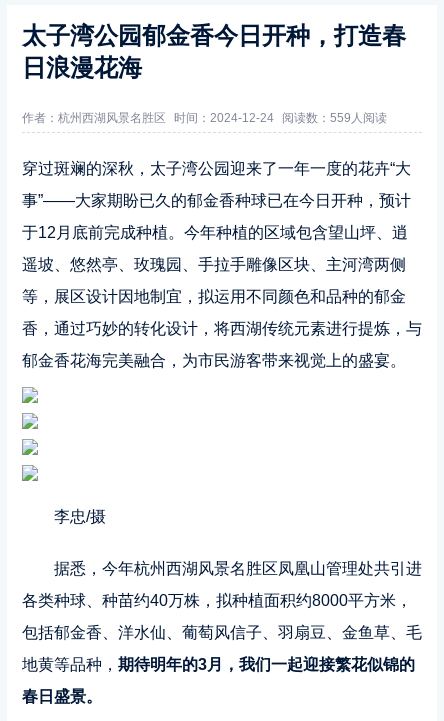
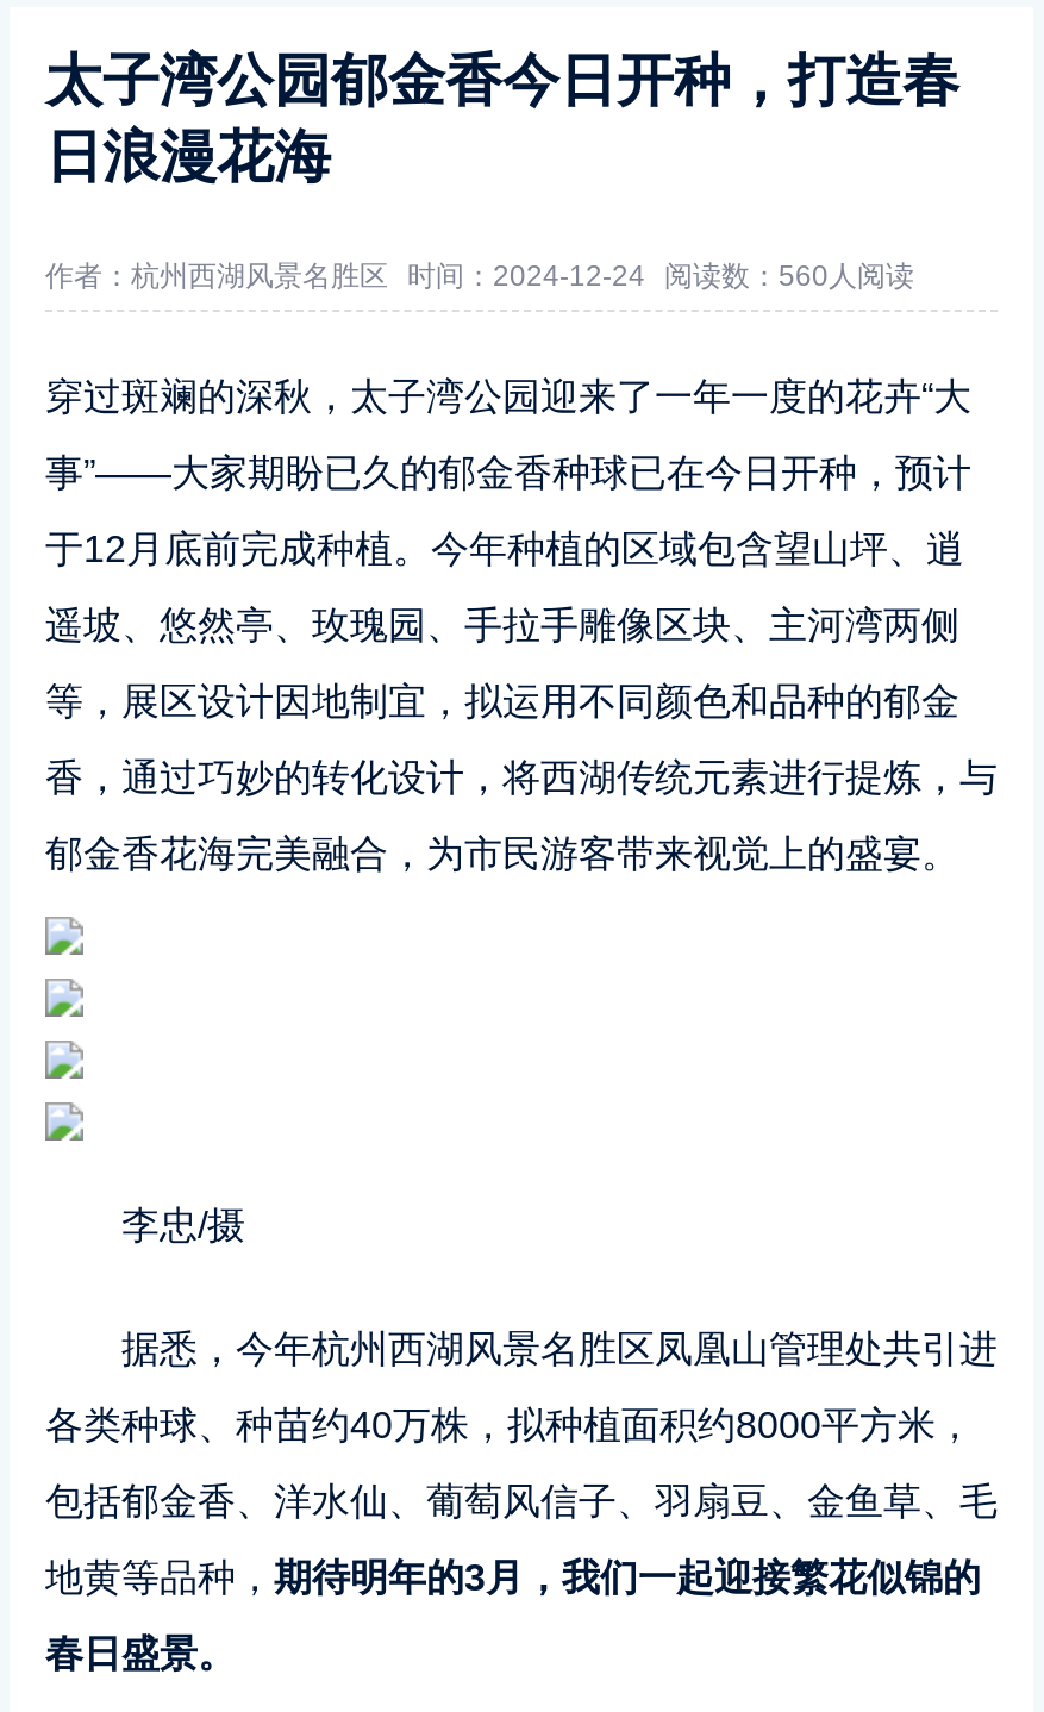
[22,111,387,125] 作者：杭州西湖风景名胜区 时间：2024-12-24 阅读数：559人阅读 -> [45,260,914,293] 作者：杭州西湖风景名胜区 时间：2024-12-24 阅读数：560人阅读

